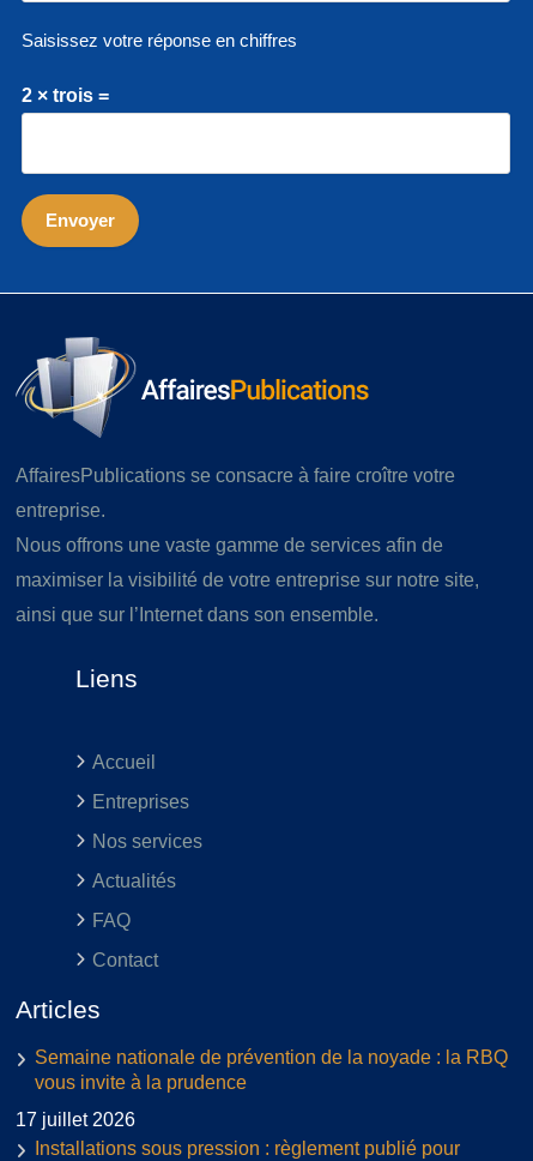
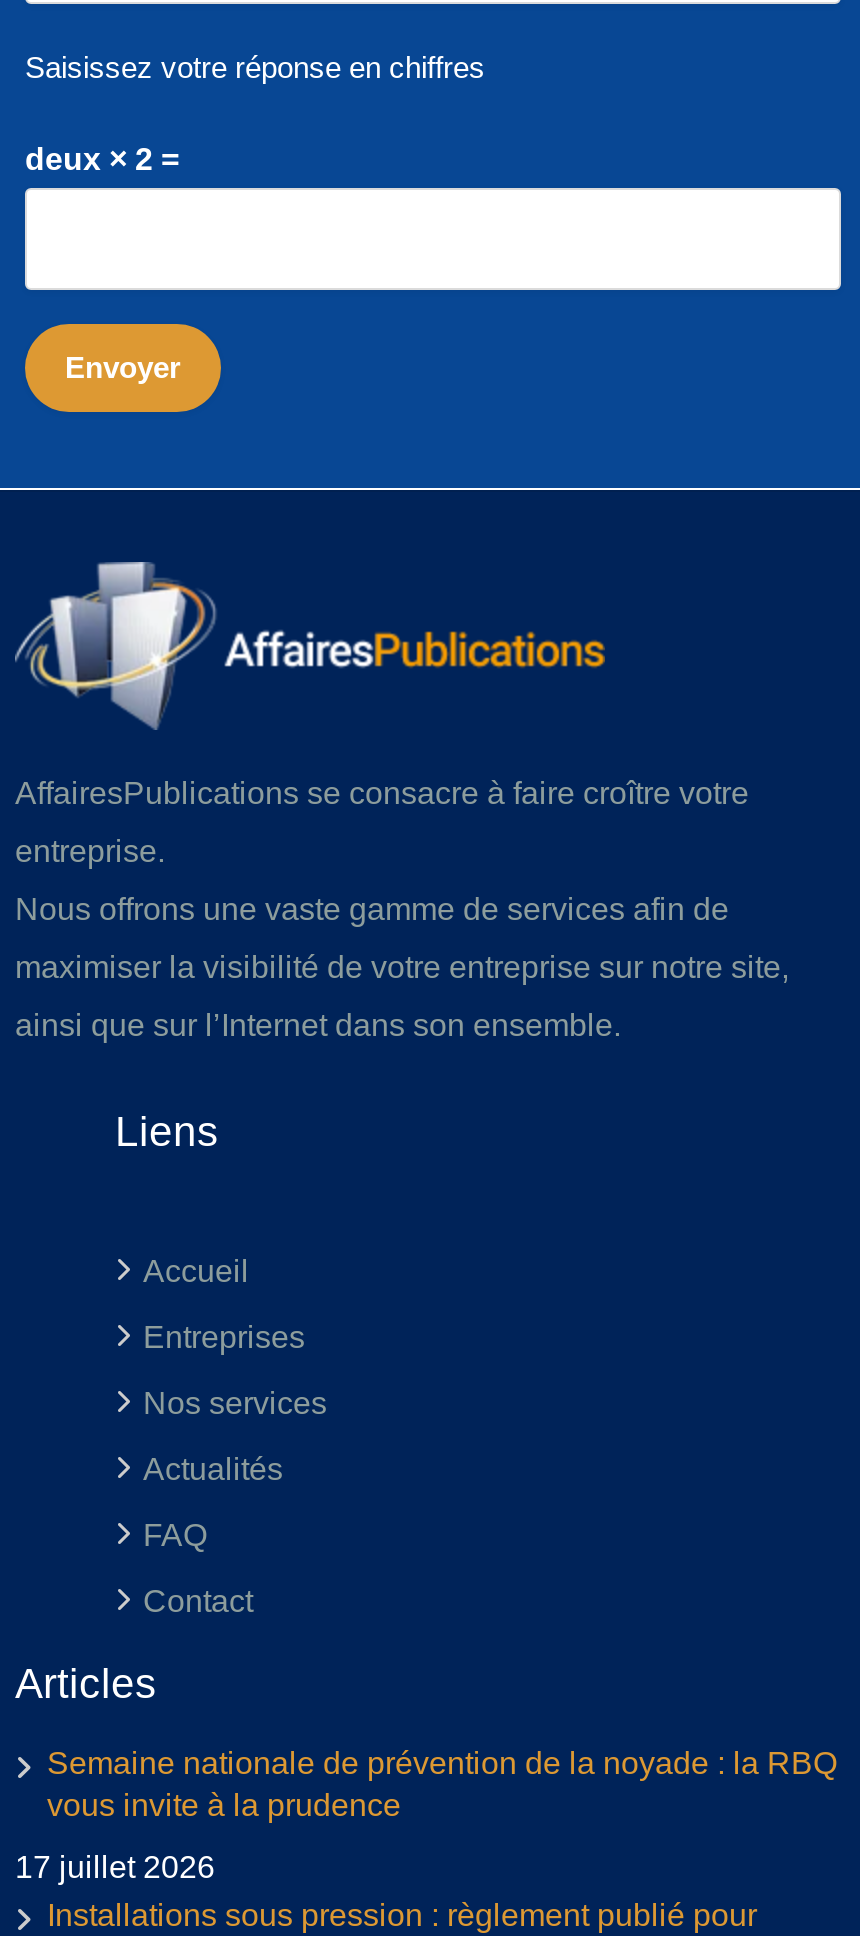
[22,85,109,106] 2 × trois = -> [25,142,179,176] deux × 2 =

